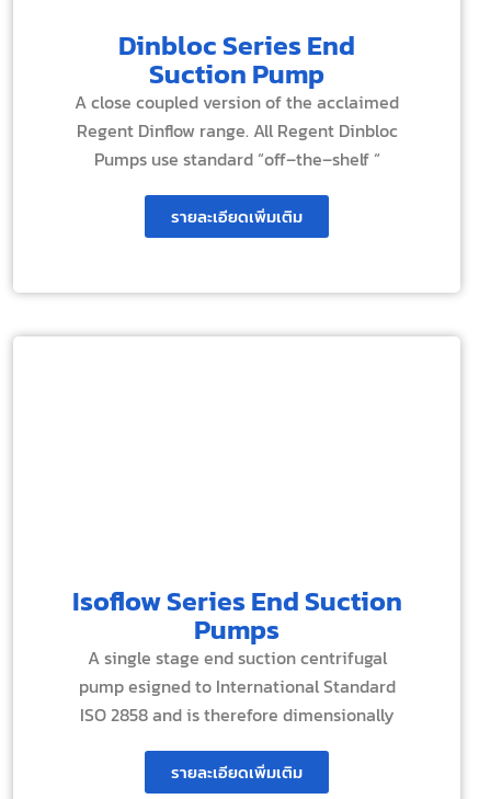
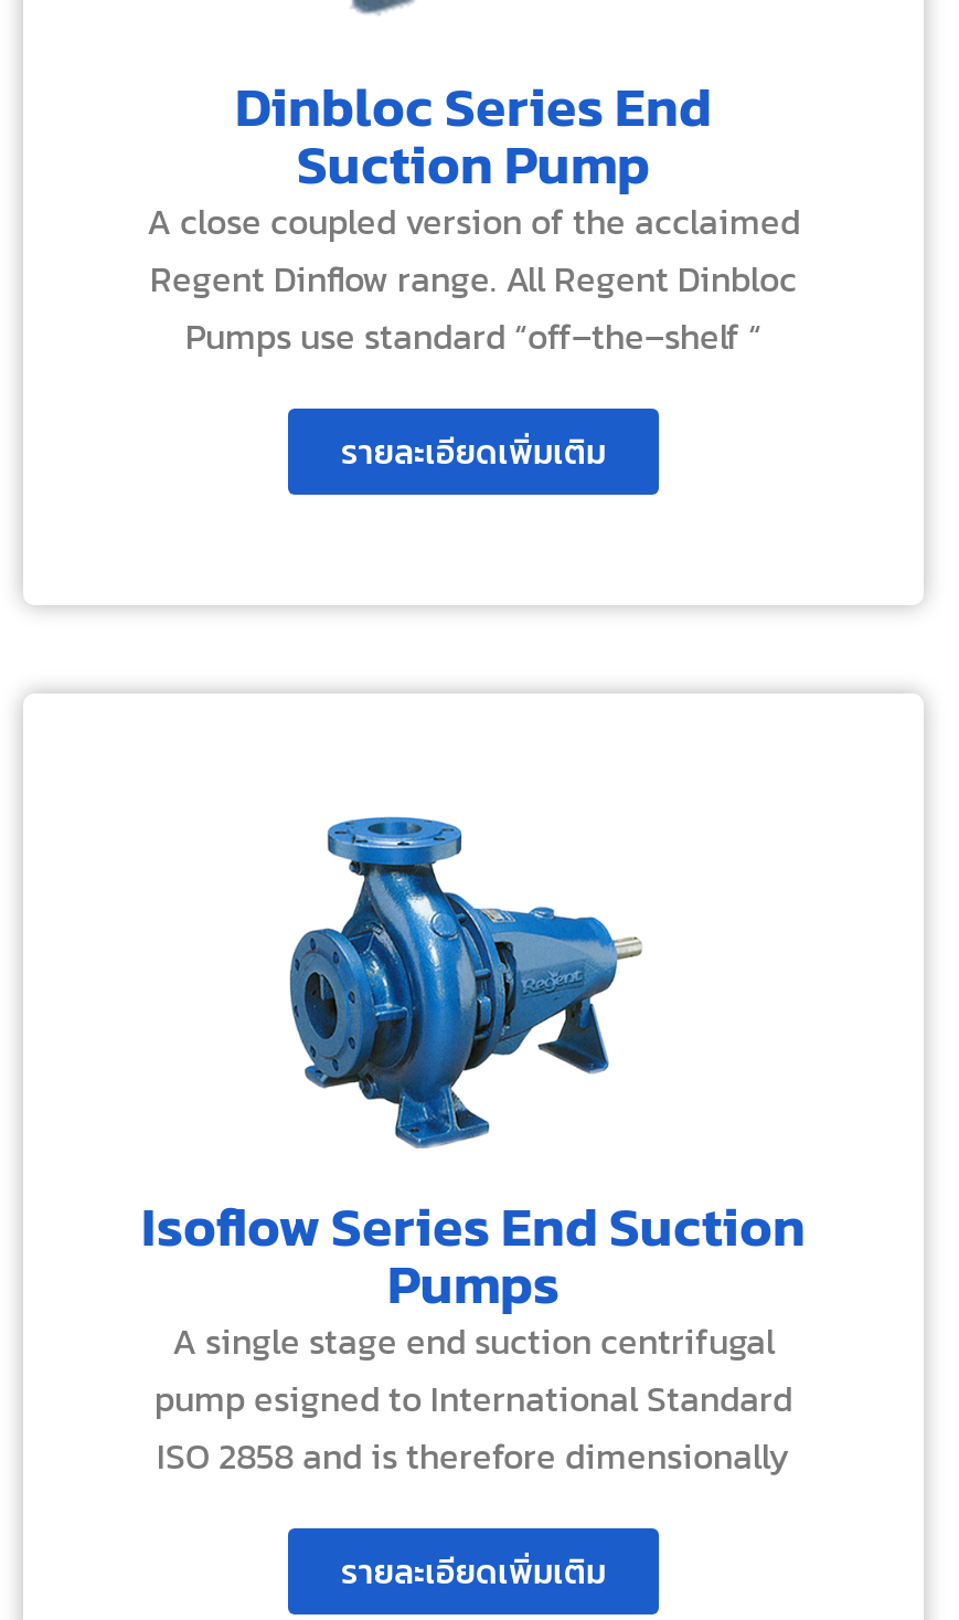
none -> [288,815,643,1151] [image]

